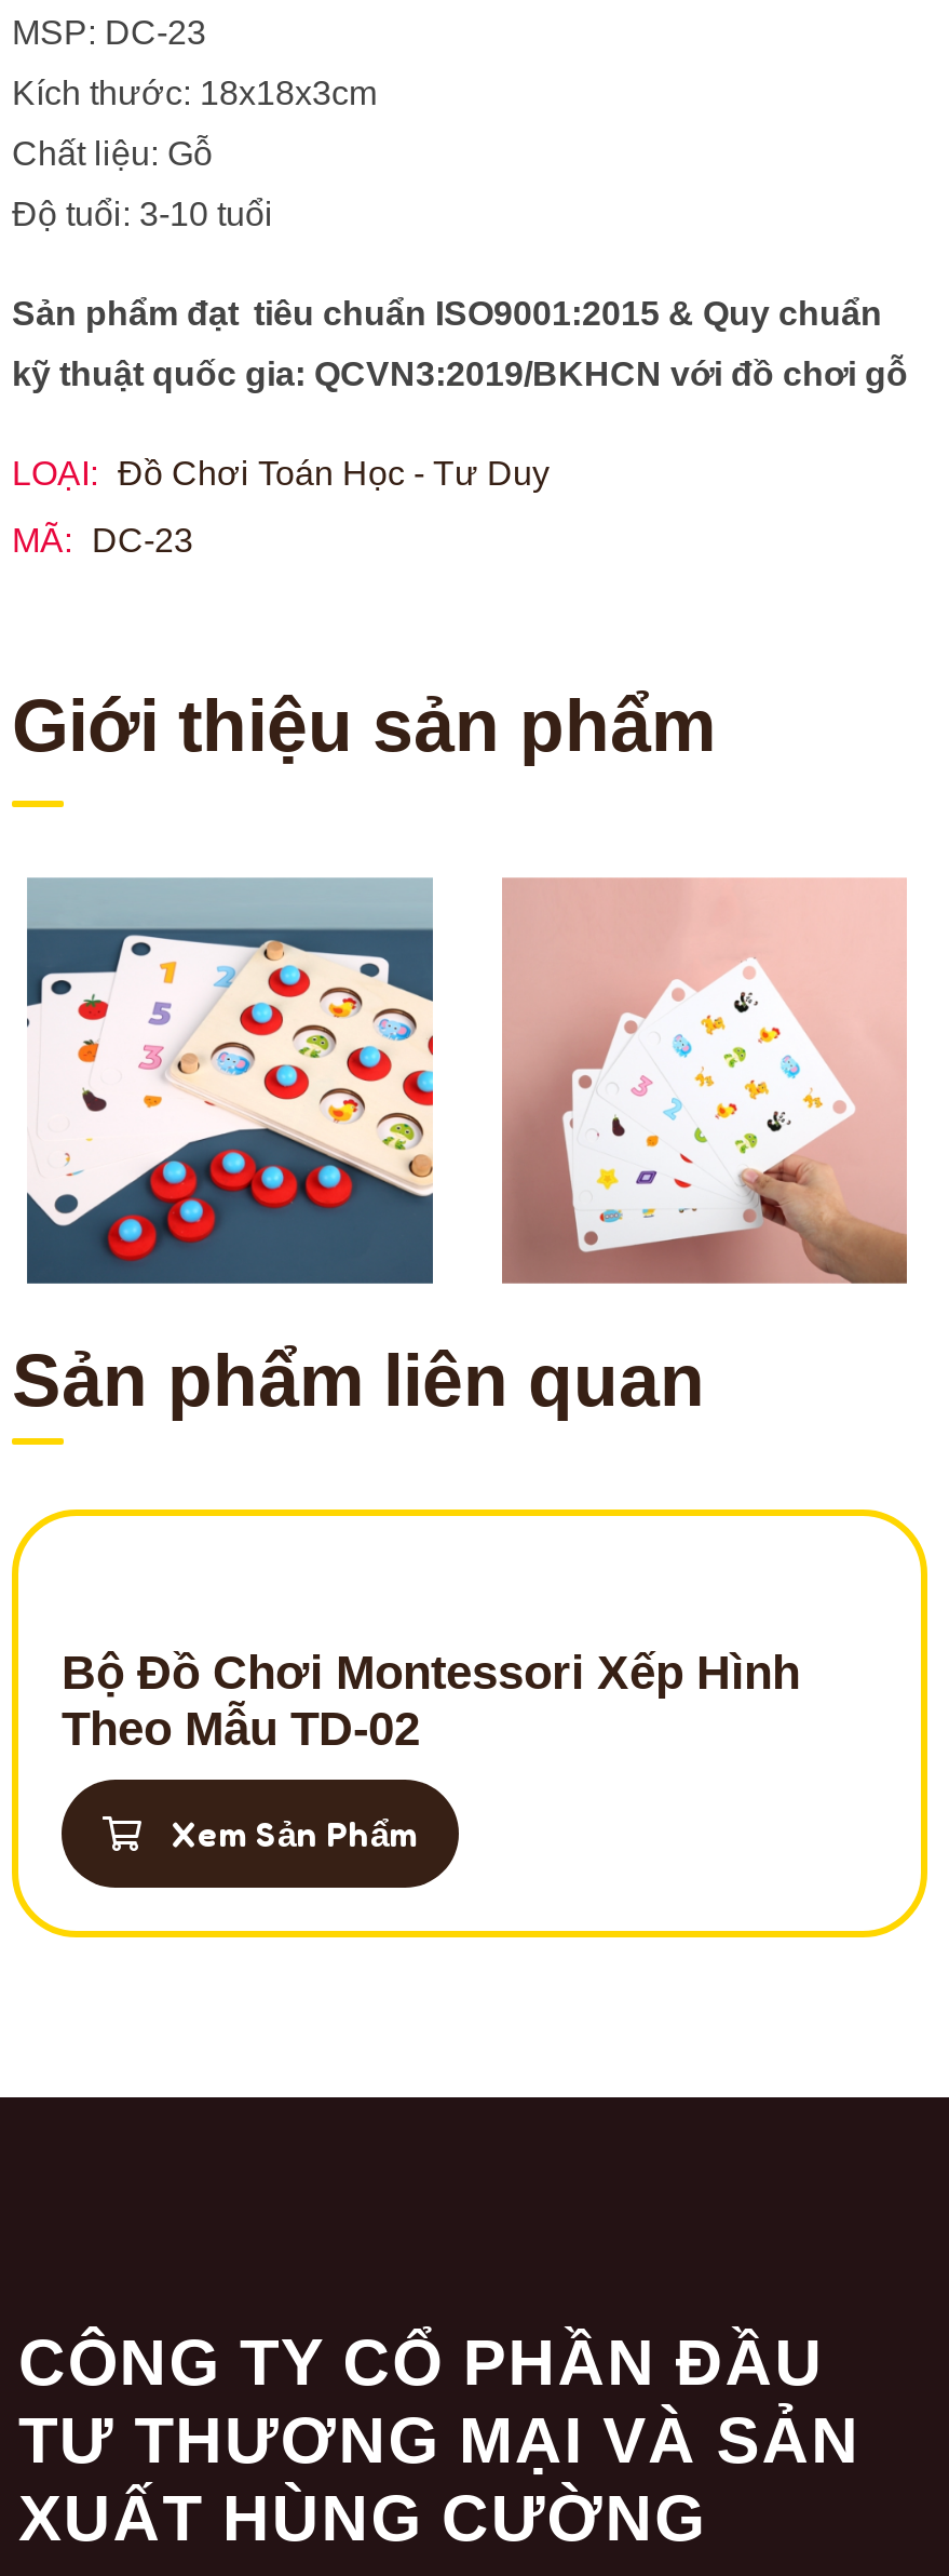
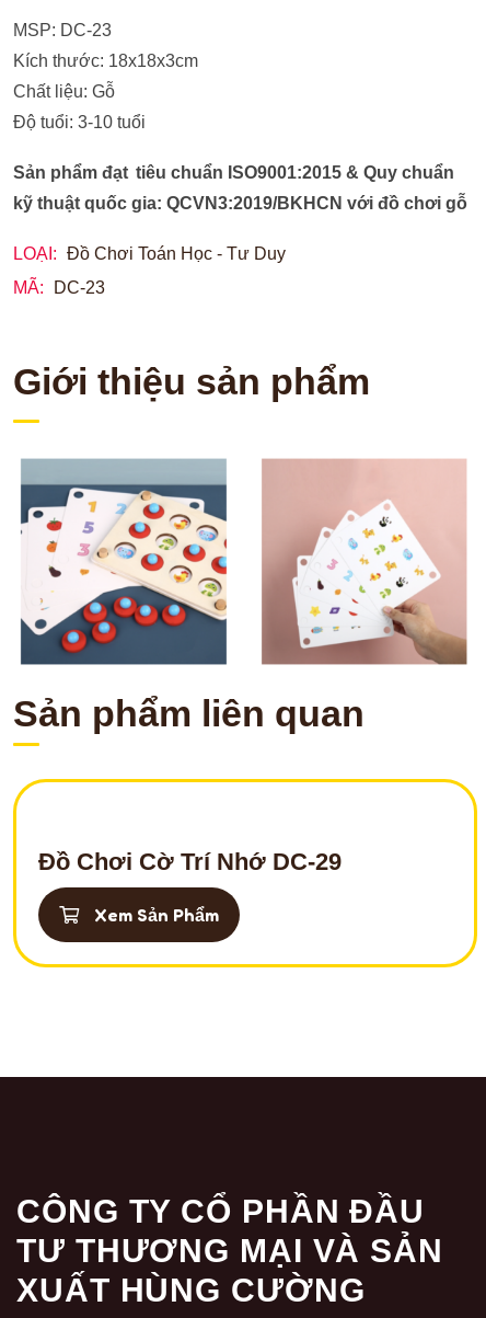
[62,1645,800,1756] Bộ Đồ Chơi Montessori Xếp Hình | Theo Mẫu TD-02 -> [38,848,342,875] Đồ Chơi Cờ Trí Nhớ DC-29
moved [163,1812,418,1855] -> [90,904,219,926]: Xem Sản Phẩm

